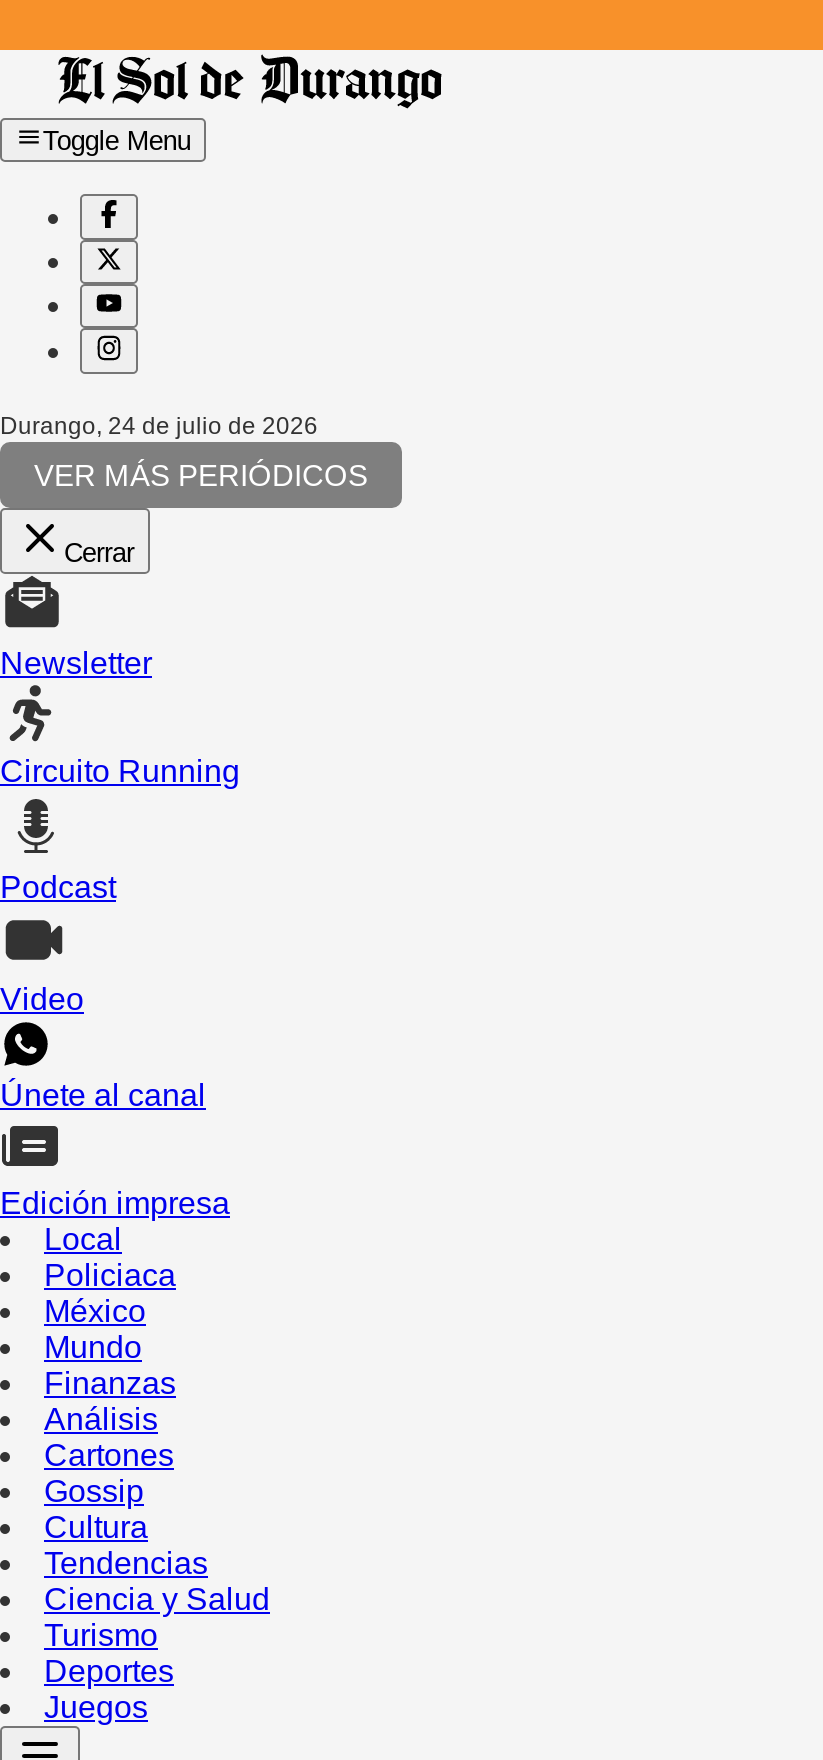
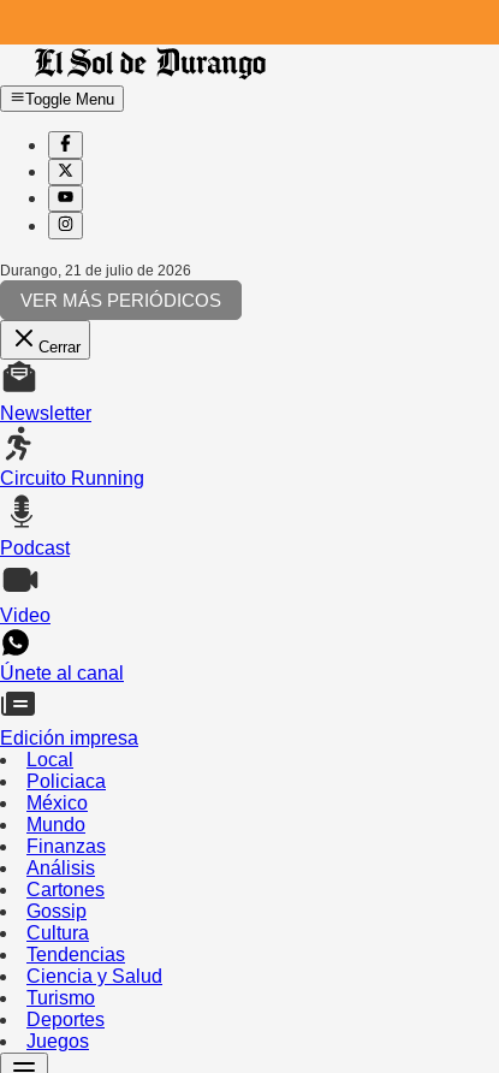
[0,411,318,439] Durango, 24 de julio de 2026 -> [0,262,191,279] Durango, 21 de julio de 2026

